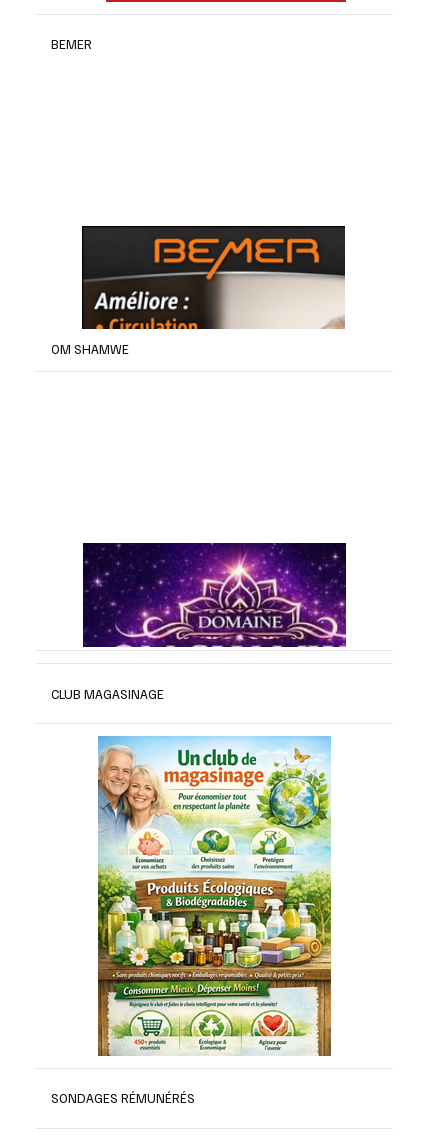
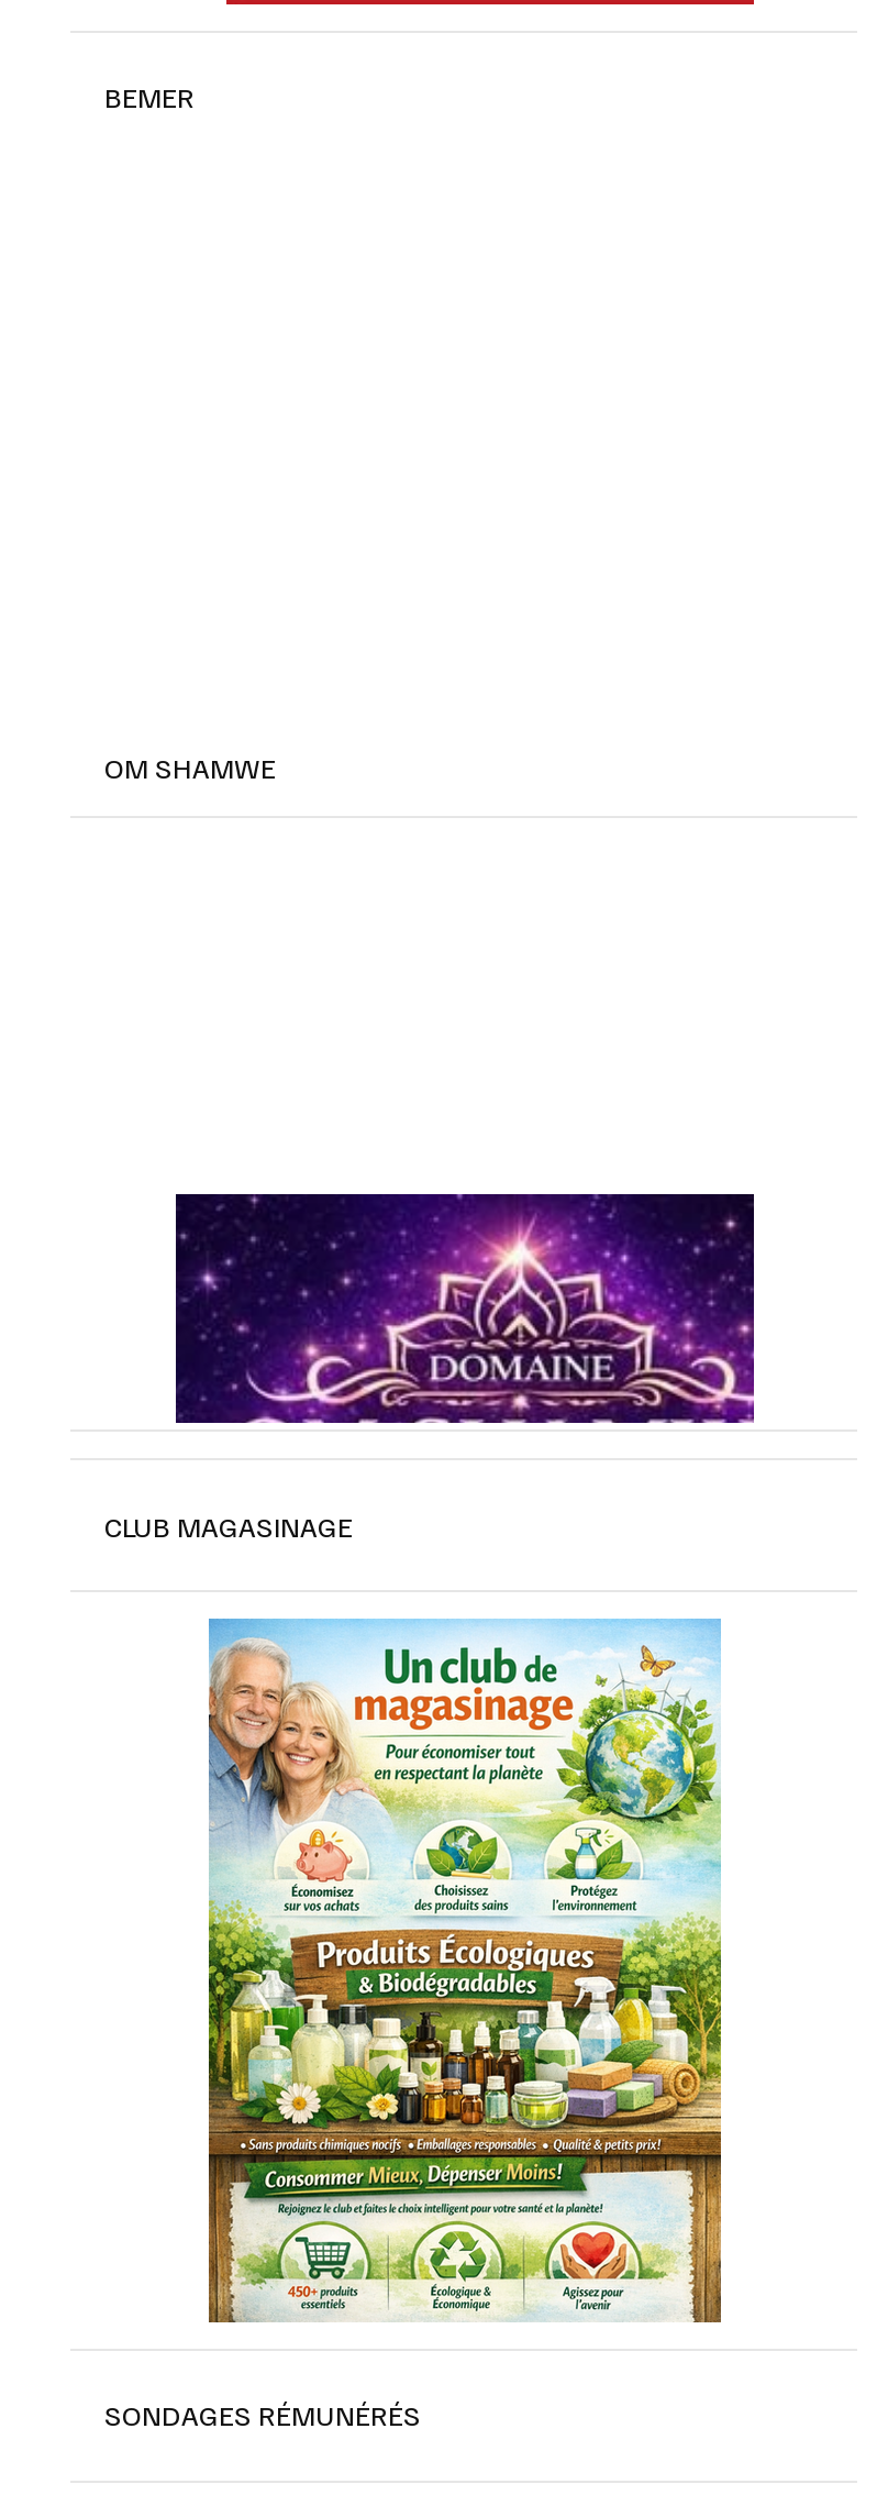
[81,225,346,330] [image] -> none

